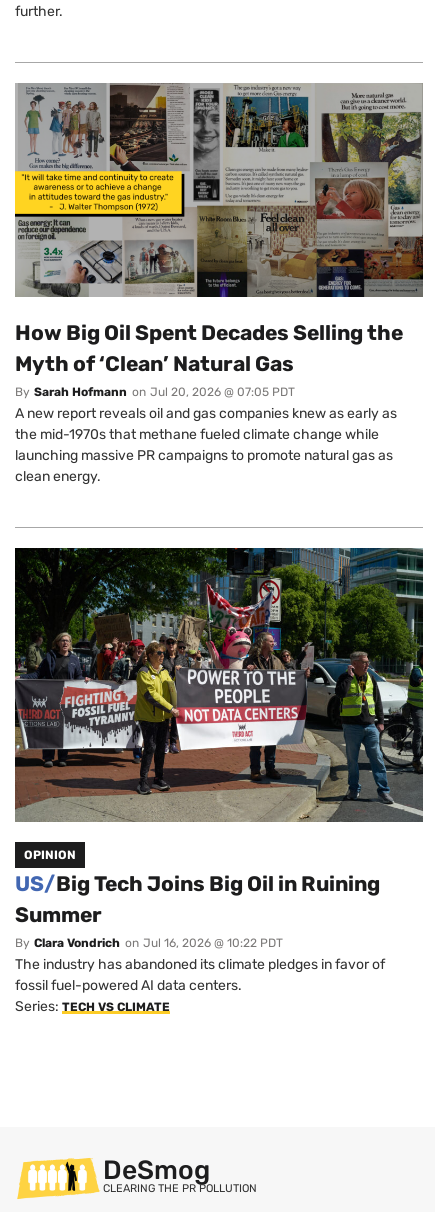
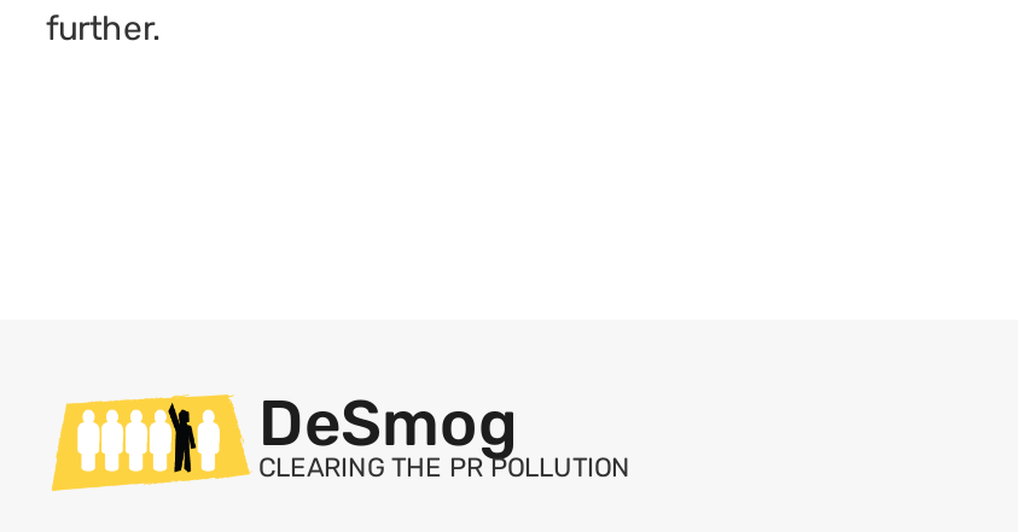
[14,82,424,485] [image] | How Big Oil Spent Decades Selling the | Myth of ‘Clean’ Natural Gas | By Sarah Hofmann on Jul 20, 2026 @ 07:05 PDT | A new report reveals oil and gas companies knew as early as | the mid-1970s that methane fueled climate change while | launching massive PR campaigns to promote natural gas as | clean energy. -> none
[14,547,424,1015] [image] | OPINION | US/Big Tech Joins Big Oil in Ruining | Summer | By Clara Vondrich on Jul 16, 2026 @ 10:22 PDT | The industry has abandoned its climate pledges in favor of | fossil fuel-powered AI data centers. | Series: TECH VS CLIMATE -> none

